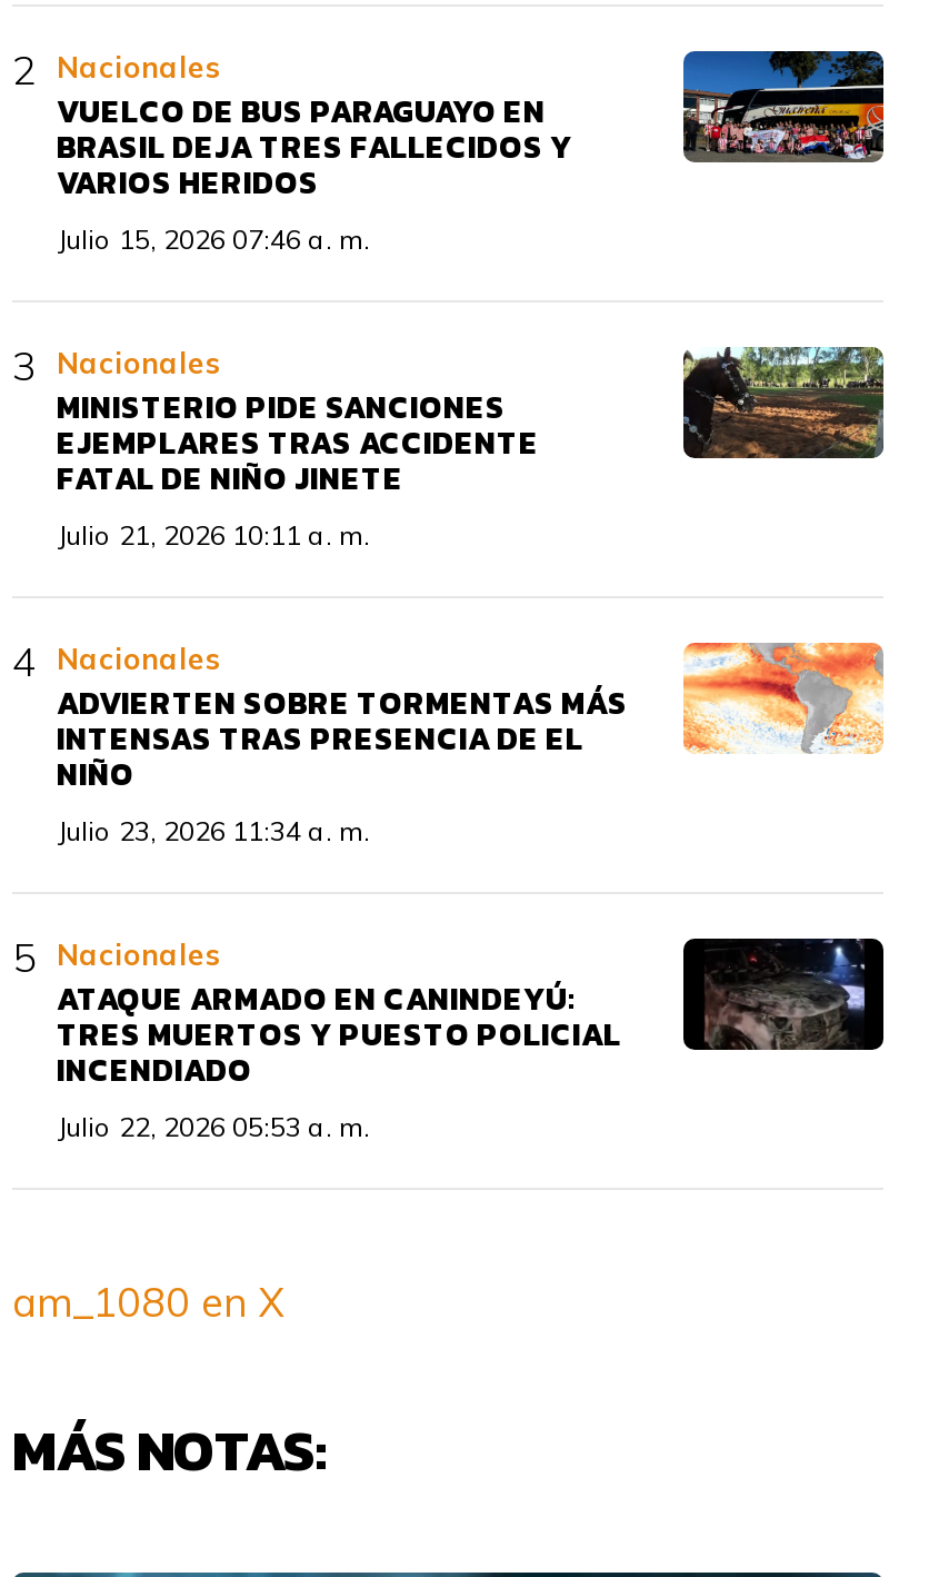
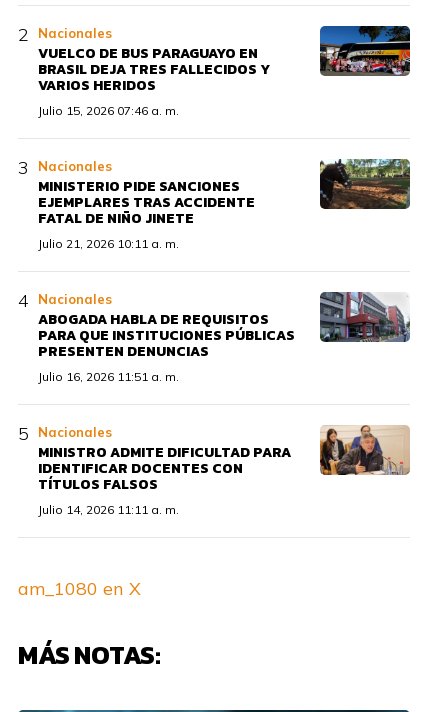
[57,641,886,847] [image] | ADVIERTEN SOBRE TORMENTAS MÁS | INTENSAS TRAS PRESENCIA DE EL | NIÑO | Julio 23, 2026 11:34 a. m. -> [38,291,411,384] [image] | ABOGADA HABLA DE REQUISITOS | PARA QUE INSTITUCIONES PÚBLICAS | PRESENTEN DENUNCIAS | Julio 16, 2026 11:51 a. m.
[57,936,886,1143] [image] | ATAQUE ARMADO EN CANINDEYÚ: | TRES MUERTOS Y PUESTO POLICIAL | INCENDIADO | Julio 22, 2026 05:53 a. m. -> [38,424,410,517] [image] | MINISTRO ADMITE DIFICULTAD PARA | IDENTIFICAR DOCENTES CON | TÍTULOS FALSOS | Julio 14, 2026 11:11 a. m.

